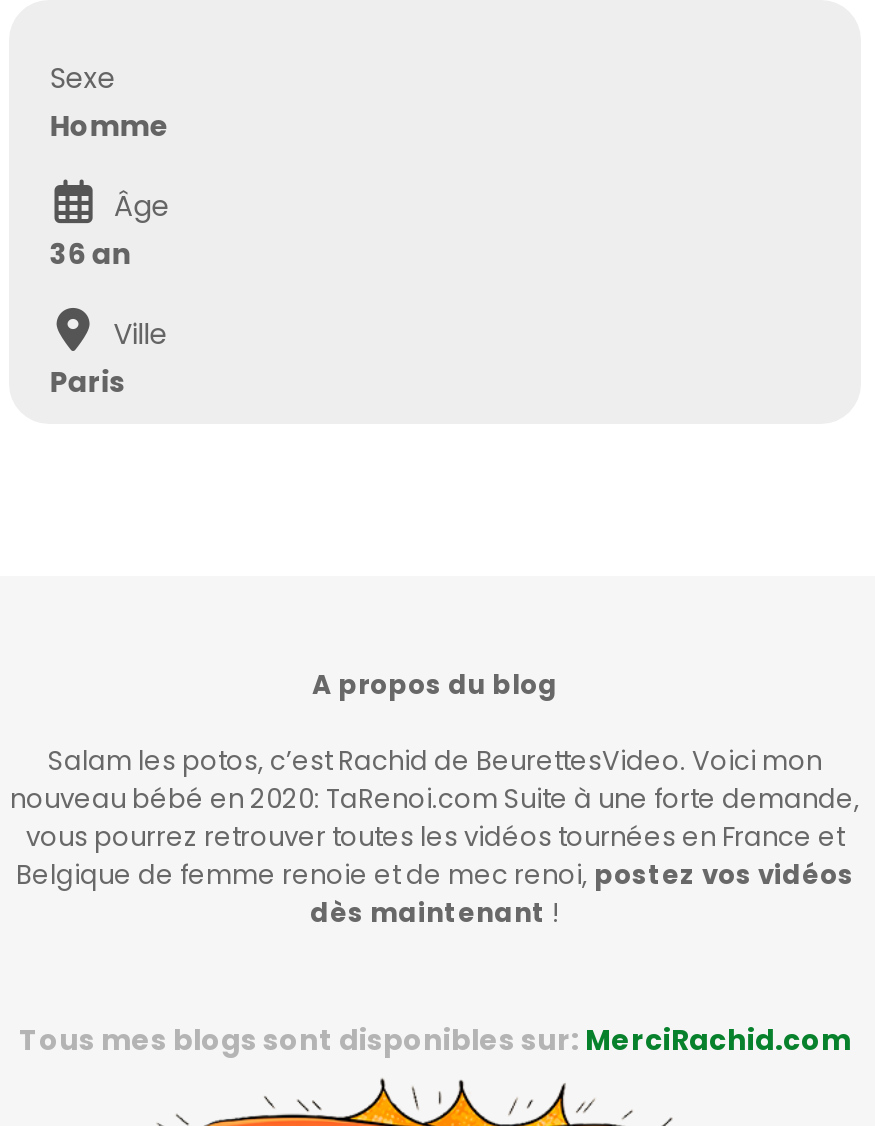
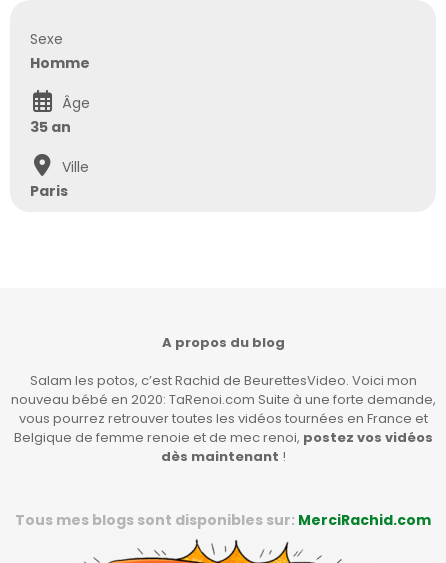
[49,233,131,273] 36 an -> [30,117,71,137] 35 an

